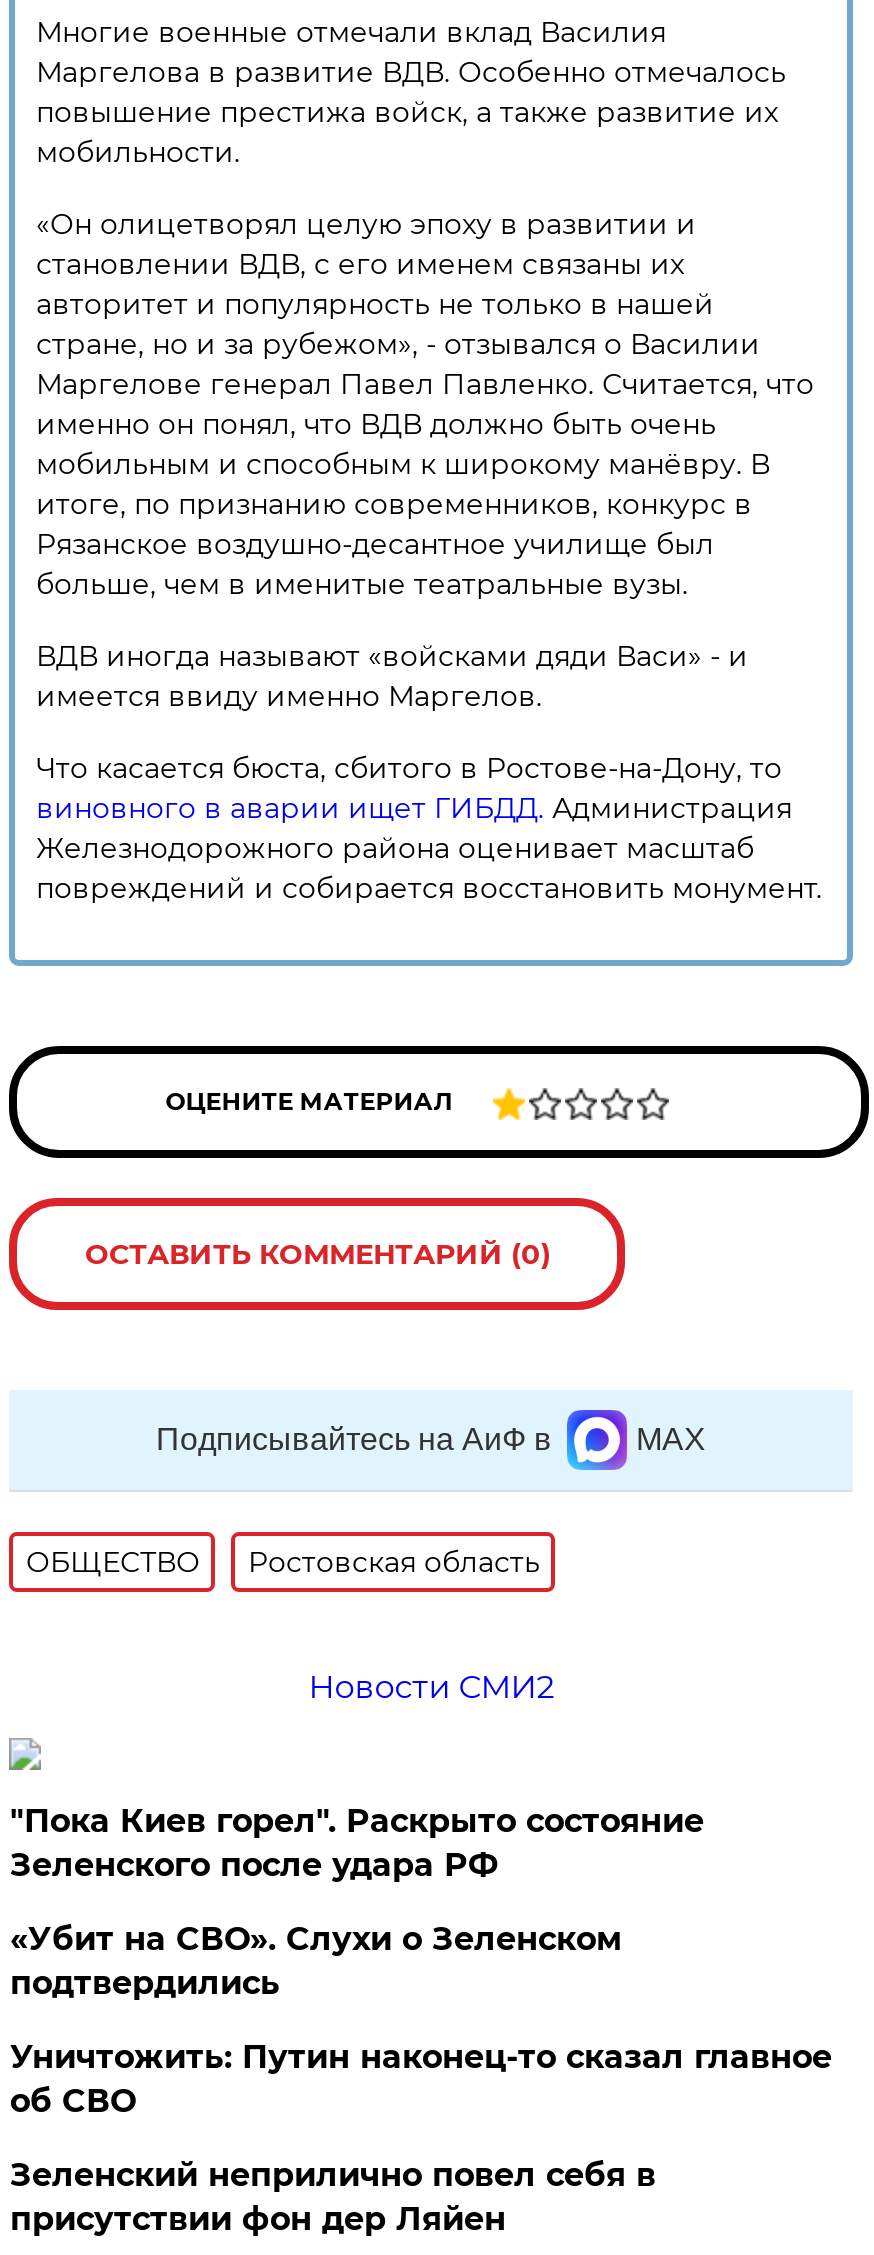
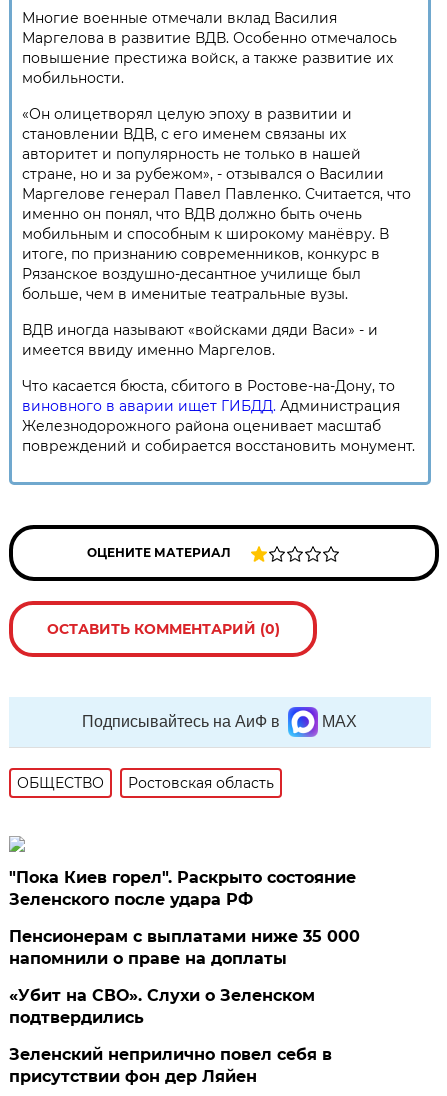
[308,1668,554,1706] Новости СМИ2 -> none
none -> [9,927,360,968] Пенсионерам с выплатами ниже 35 000 | напомнили о праве на доплаты
moved [10,1920,622,2002] -> [9,986,315,1027]: «Убит на СВО». Слухи о Зеленском | подтвердились
[10,2038,832,2120] Уничтожить: Путин наконец-то сказал главное | об СВО -> none

